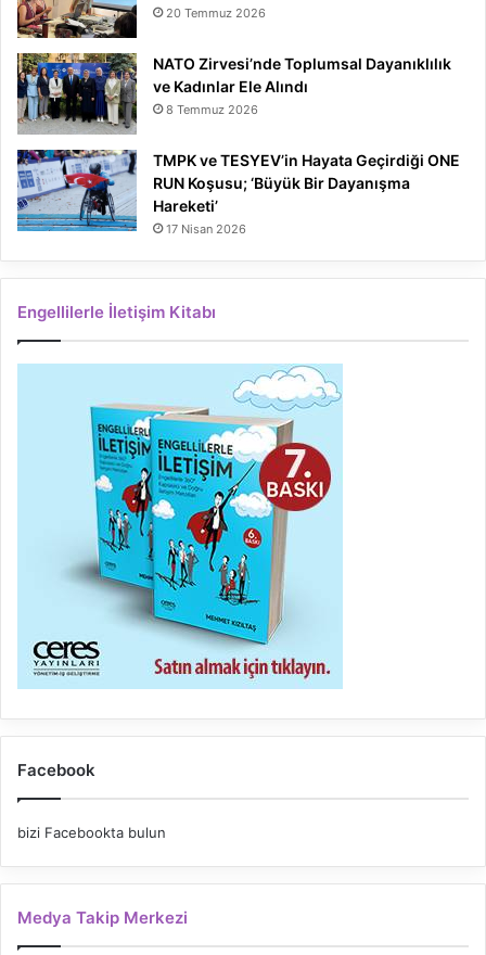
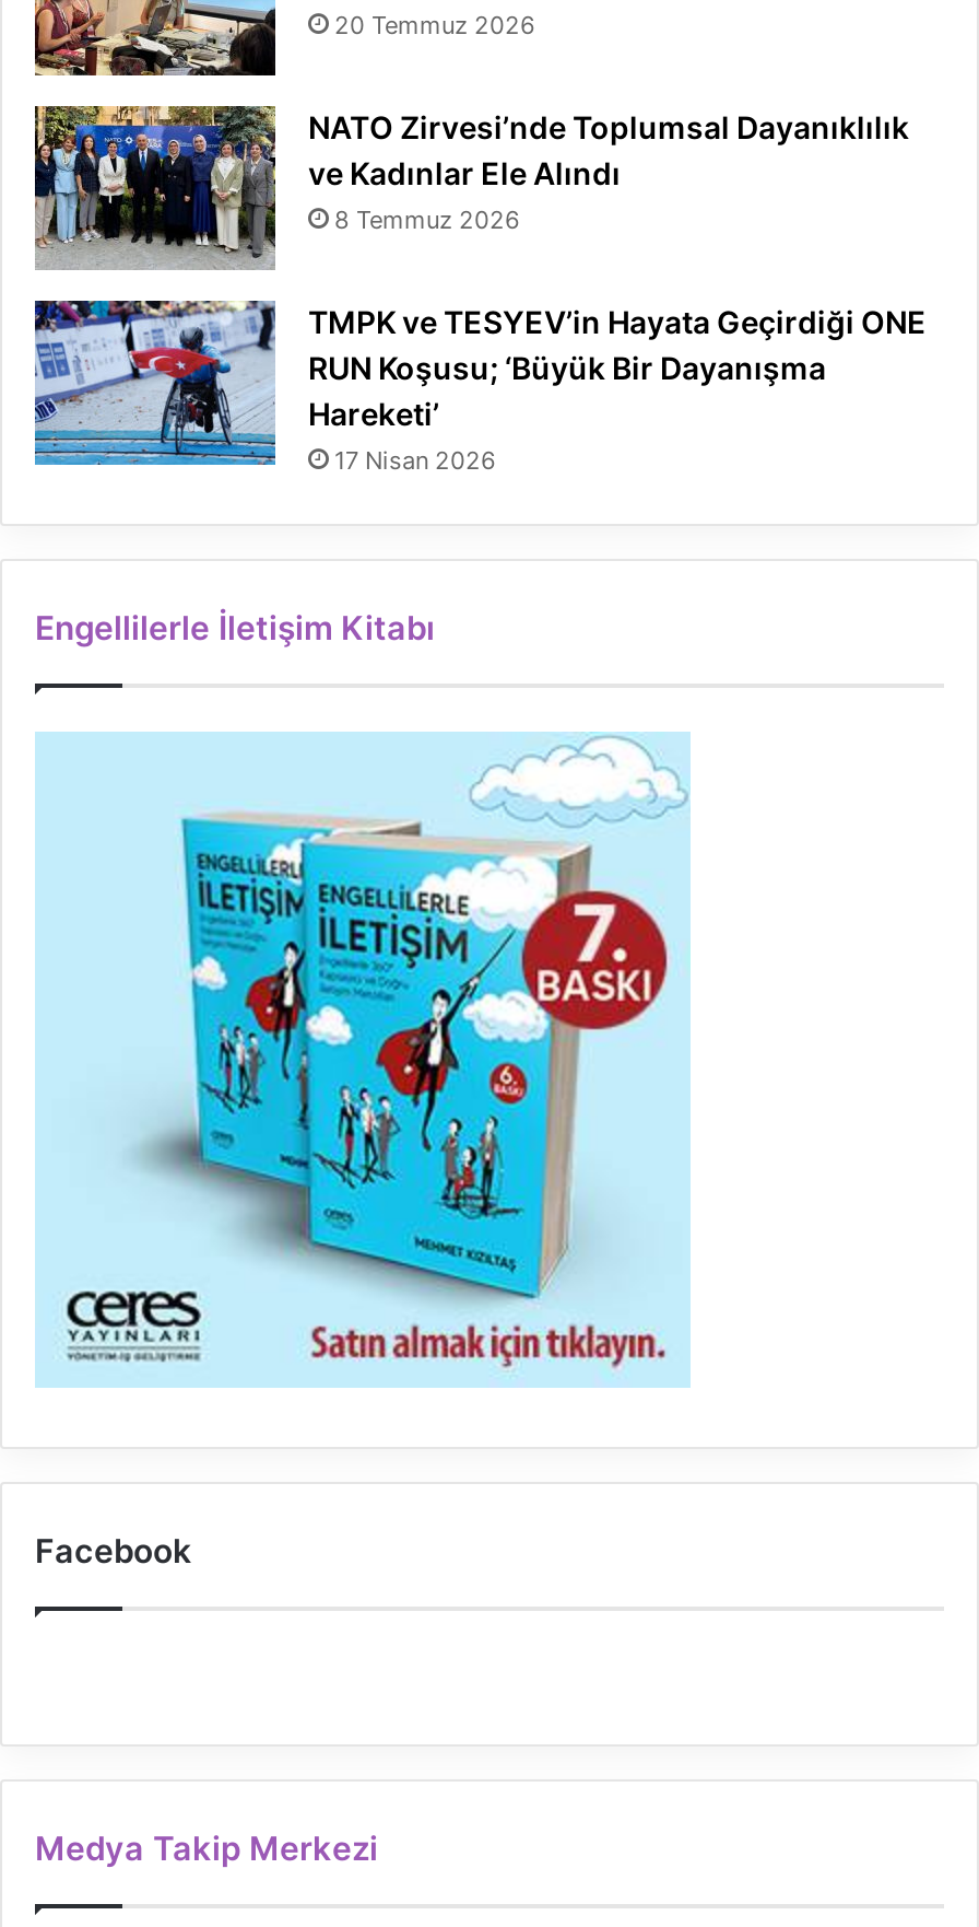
[17,823,166,841] bizi Facebookta bulun -> none

